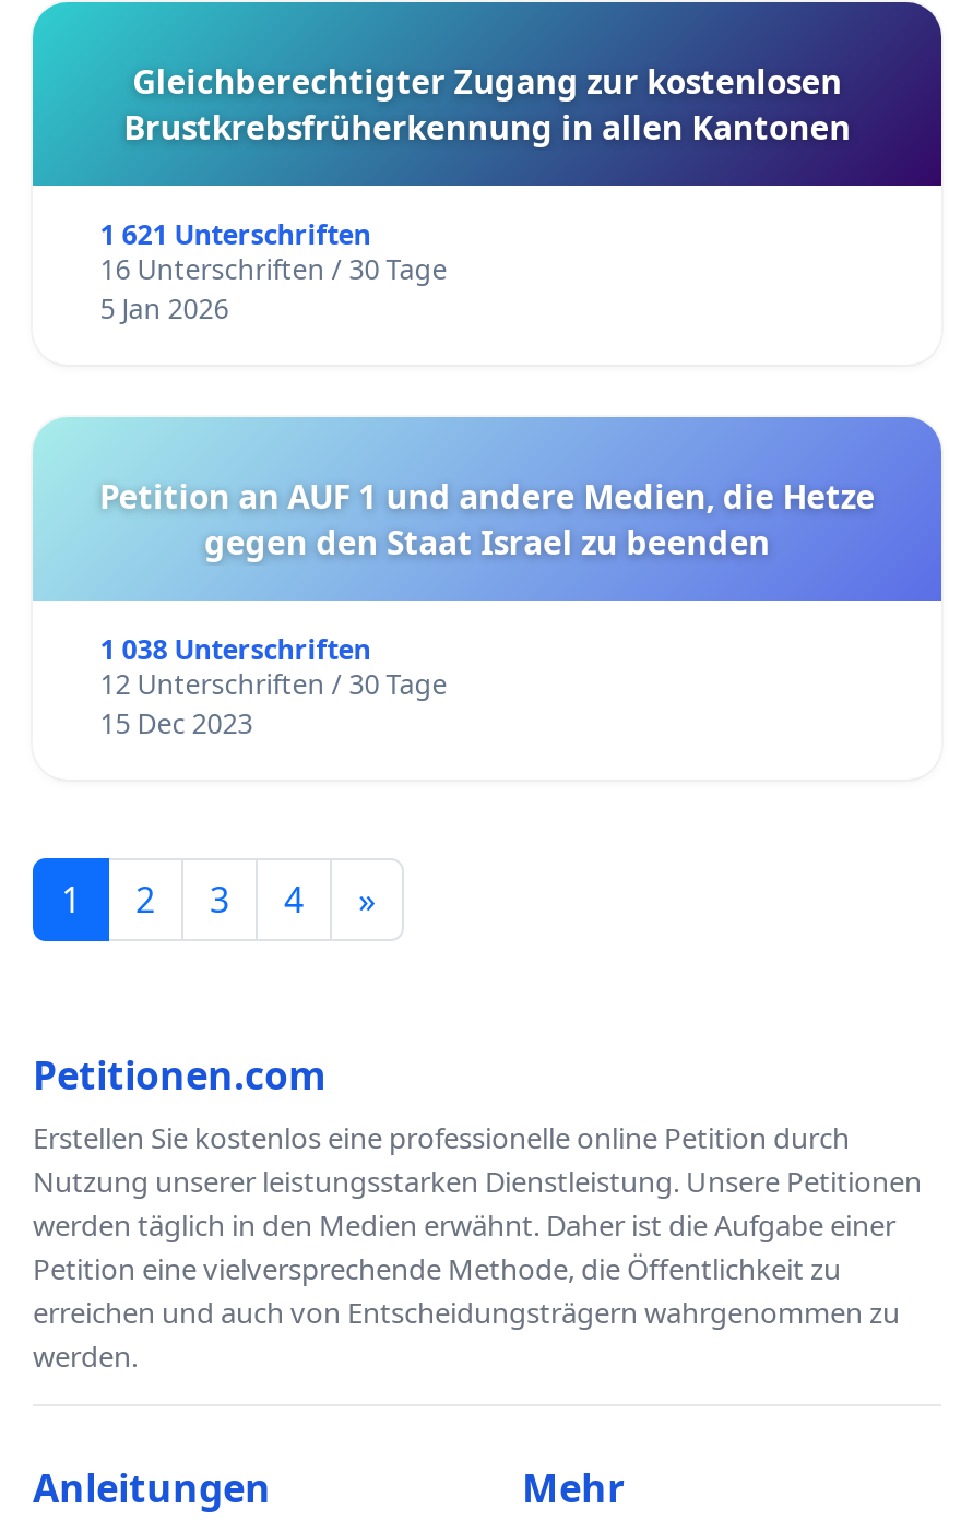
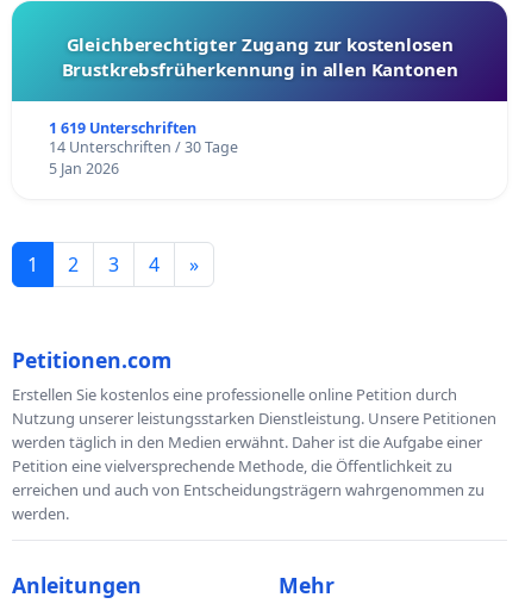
[100,216,371,253] 1 621 Unterschriften -> [49,118,196,138] 1 619 Unterschriften
[100,251,447,288] 16 Unterschriften / 30 Tage -> [49,137,238,157] 14 Unterschriften / 30 Tage
[35,415,944,742] [image] | Petition an AUF 1 und andere Medien, die Hetze | gegen den Staat Israel zu beenden | 1 038 Unterschriften | 12 Unterschriften / 30 Tage | 15 Dec 2023 -> none

